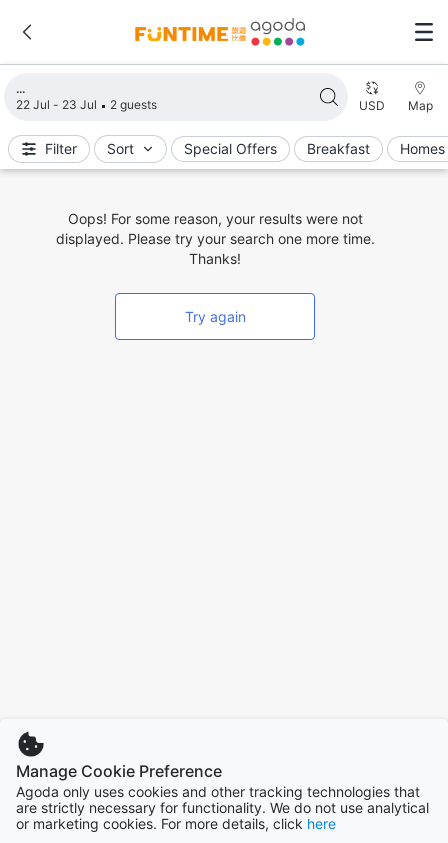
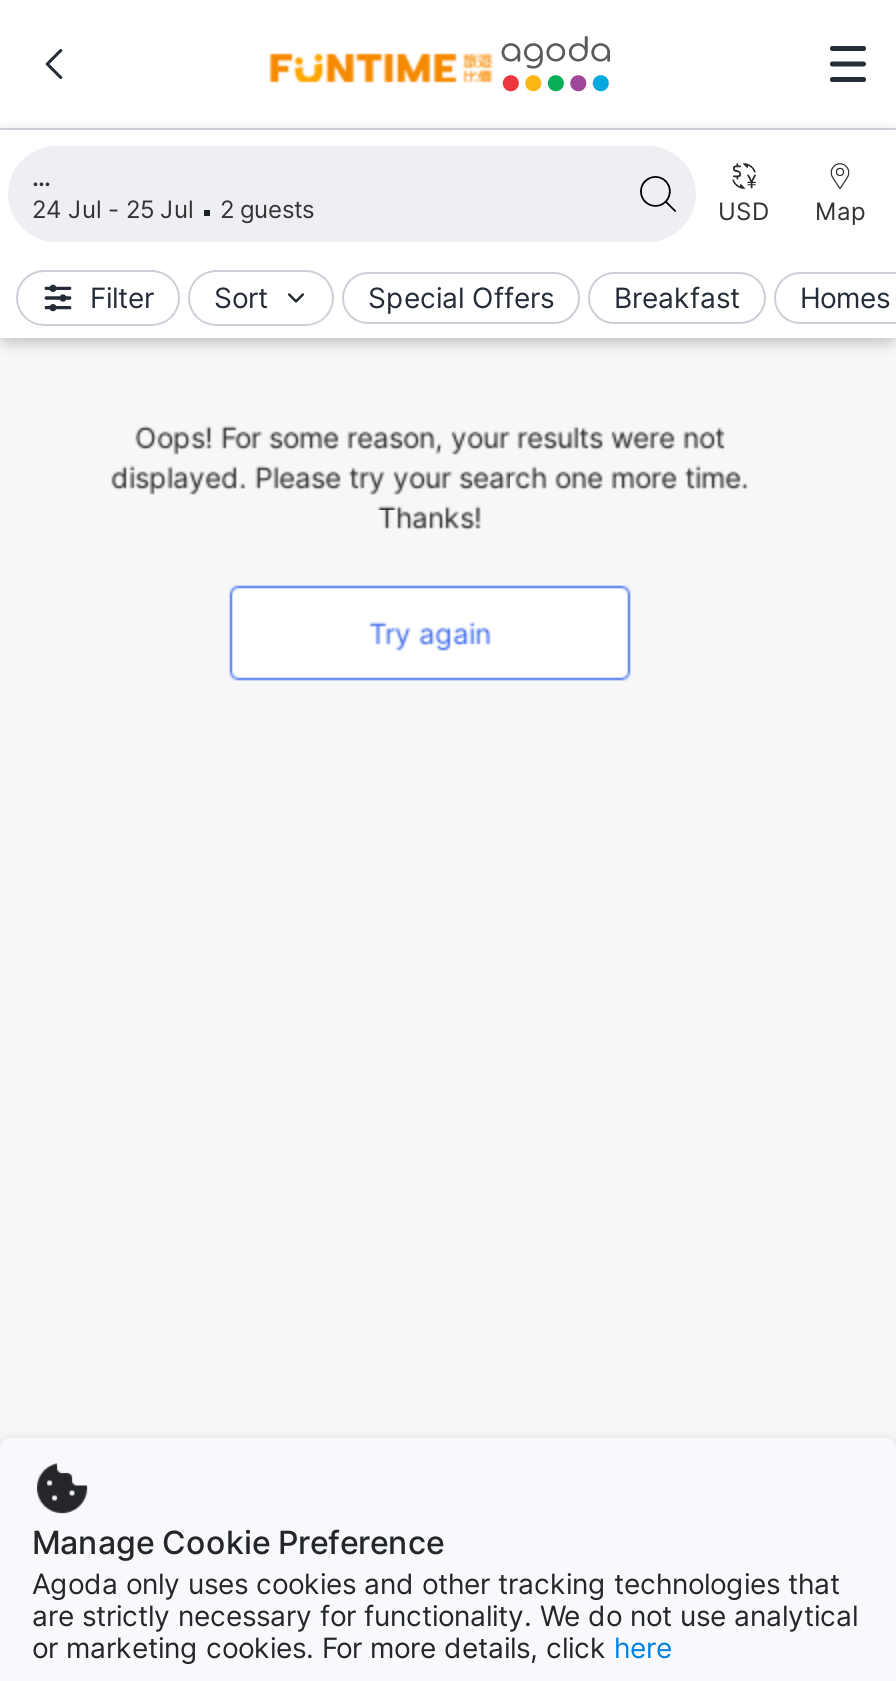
[16,97,157,112] 22 Jul - 23 Jul 2 guests -> [32,194,314,224] 24 Jul - 25 Jul 2 guests

